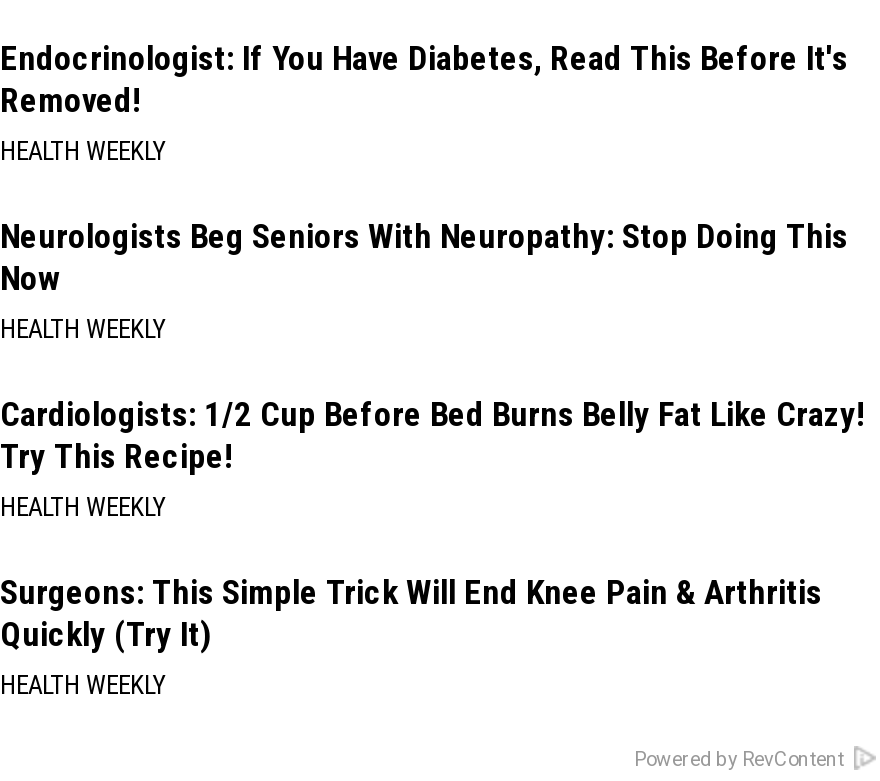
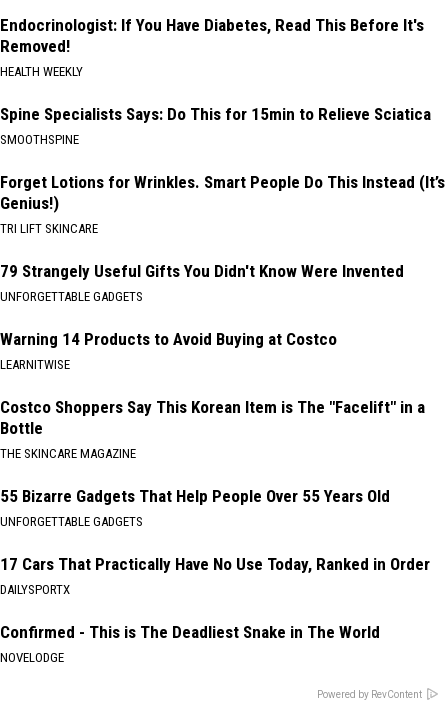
[0,216,864,700] Neurologists Beg Seniors With Neuropathy: Stop Doing This | Now | HEALTH WEEKLY | Cardiologists: 1/2 Cup Before Bed Burns Belly Fat Like Crazy! | Try This Recipe! | HEALTH WEEKLY | Surgeons: This Simple Trick Will End Knee Pain & Arthritis | Quickly (Try It) | HEALTH WEEKLY -> [0,104,445,665] Spine Specialists Says: Do This for 15min to Relieve Sciatica | SMOOTHSPINE | Forget Lotions for Wrinkles. Smart People Do This Instead (It’s | Genius!) | TRI LIFT SKINCARE | 79 Strangely Useful Gifts You Didn't Know Were Invented | UNFORGETTABLE GADGETS | Warning 14 Products to Avoid Buying at Costco | LEARNITWISE | Costco Shoppers Say This Korean Item is The "Facelift" in a | Bottle | THE SKINCARE MAGAZINE | 55 Bizarre Gadgets That Help People Over 55 Years Old | UNFORGETTABLE GADGETS | 17 Cars That Practically Have No Use Today, Ranked in Order | DAILYSPORTX | Confirmed - This is The Deadliest Snake in The World | NOVELODGE

